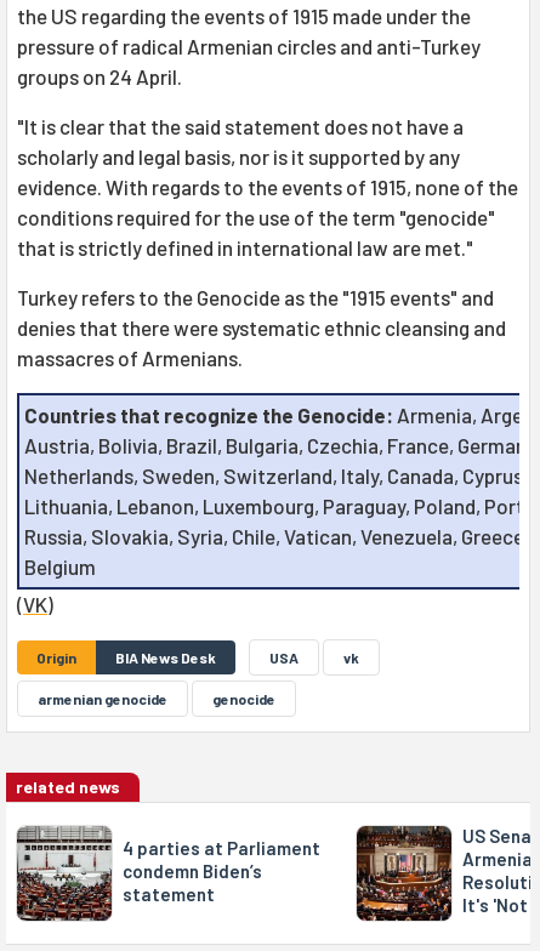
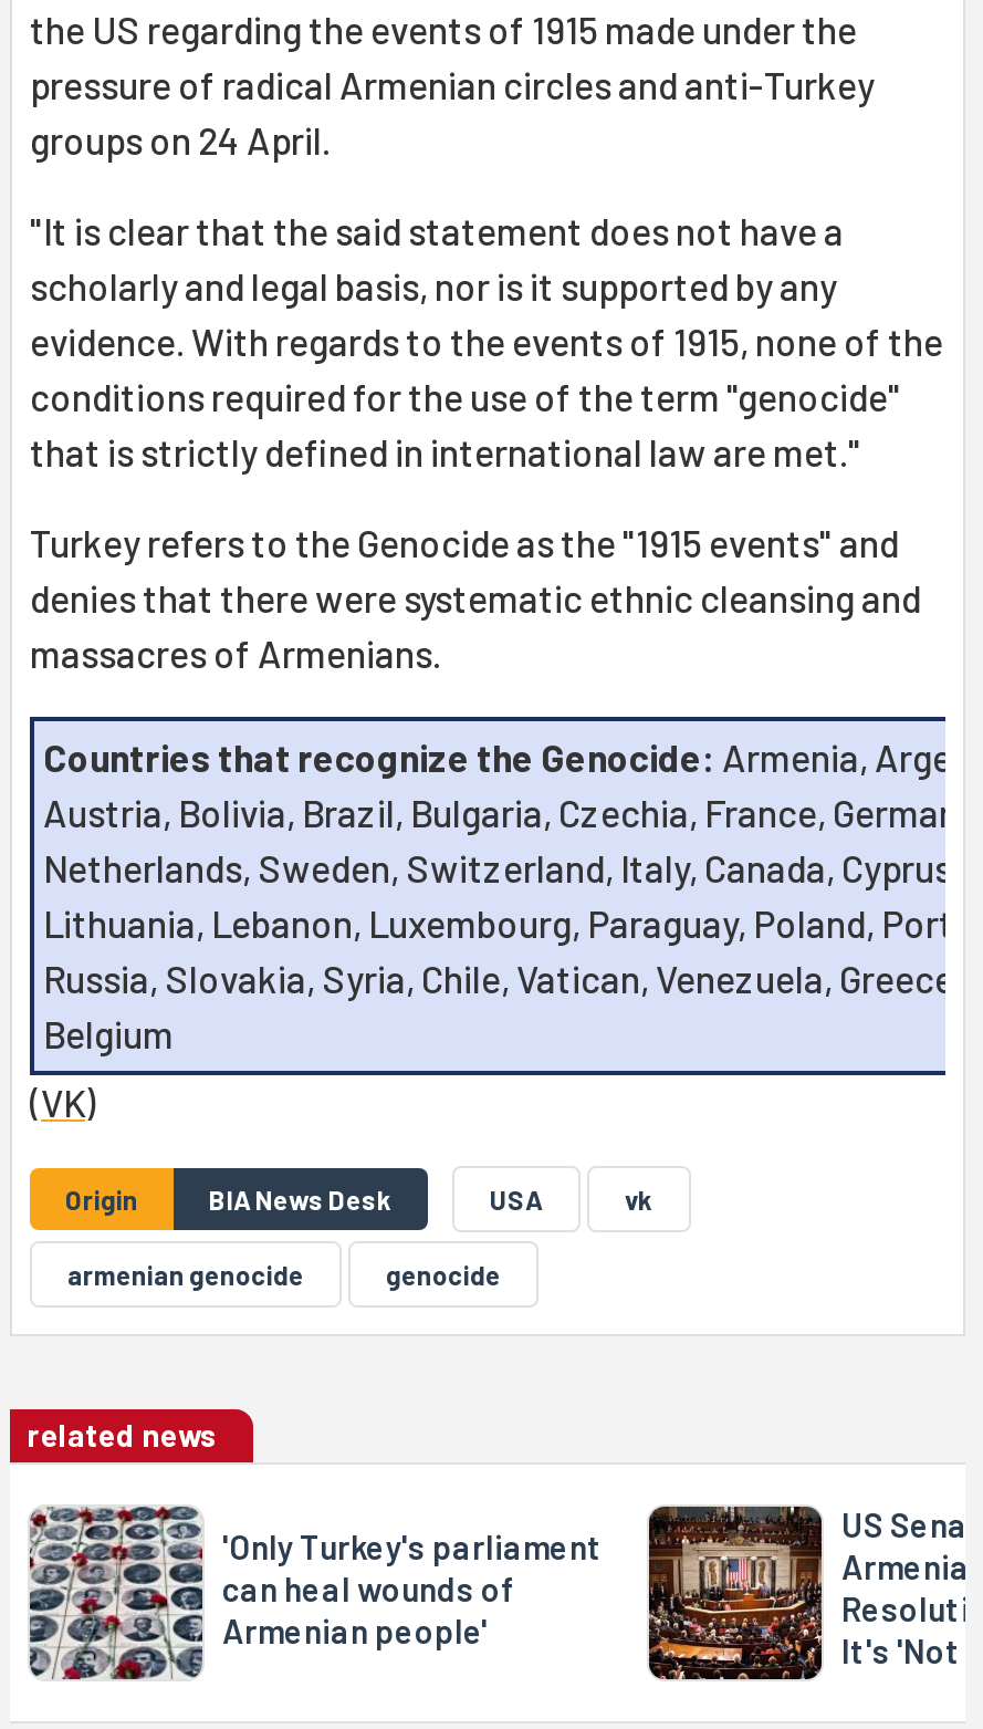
[16,827,320,922] [image] | 4 parties at Parliament | condemn Biden’s | statement -> [30,1507,603,1681] [image] | 'Only Turkey's parliament | can heal wounds of | Armenian people'

